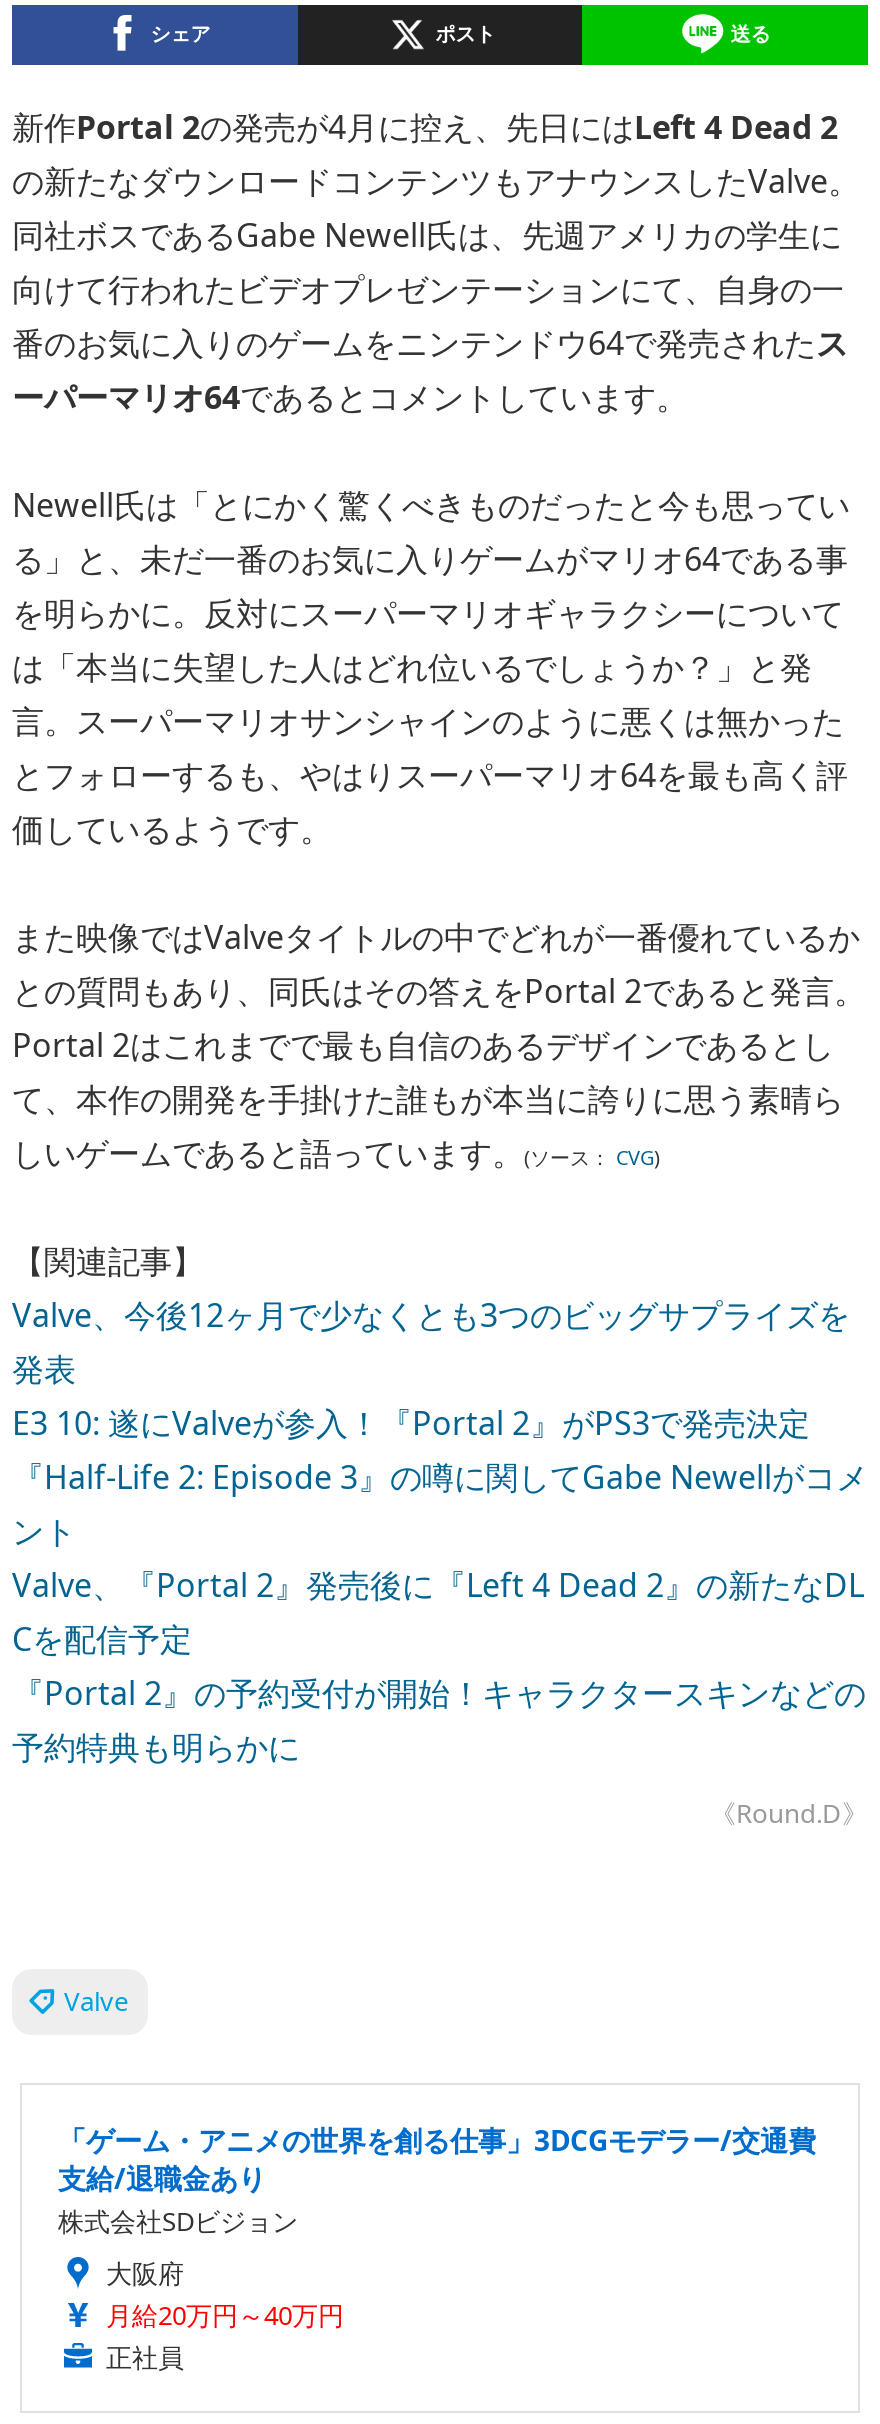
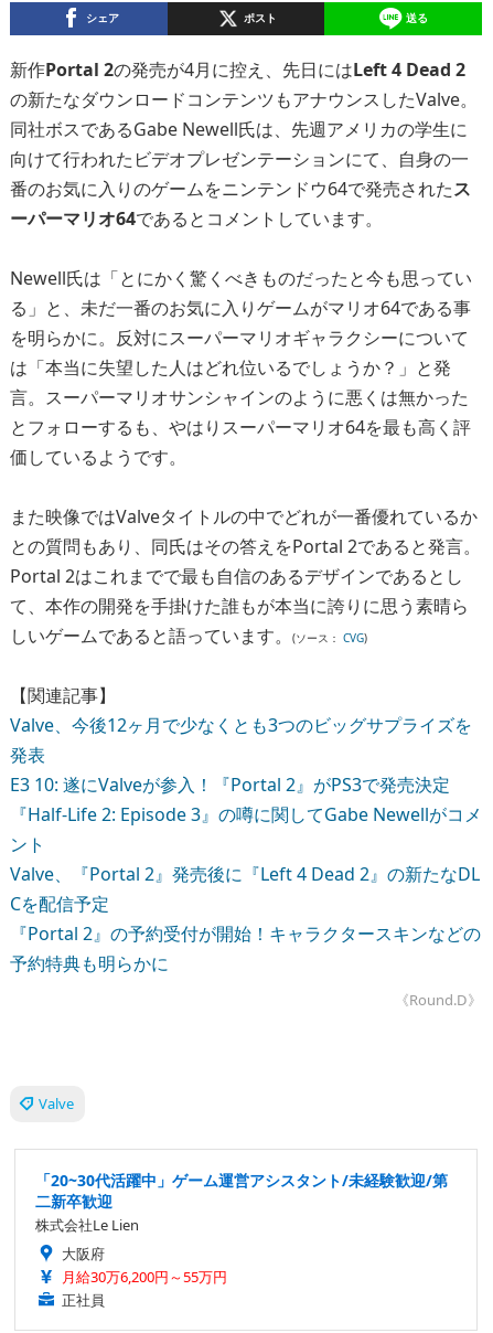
[58,2121,816,2239] 「ゲーム・アニメの世界を創る仕事」3DCGモデラー/交通費 | 支給/退職金あり | 株式会社SDビジョン -> [35,1170,448,1235] 「20~30代活躍中」ゲーム運営アシスタント/未経験歓迎/第 | 二新卒歓迎 | 株式会社Le Lien
[106,2297,344,2333] 月給20万円～40万円 -> [62,1267,227,1287] 月給30万6,200円～55万円

